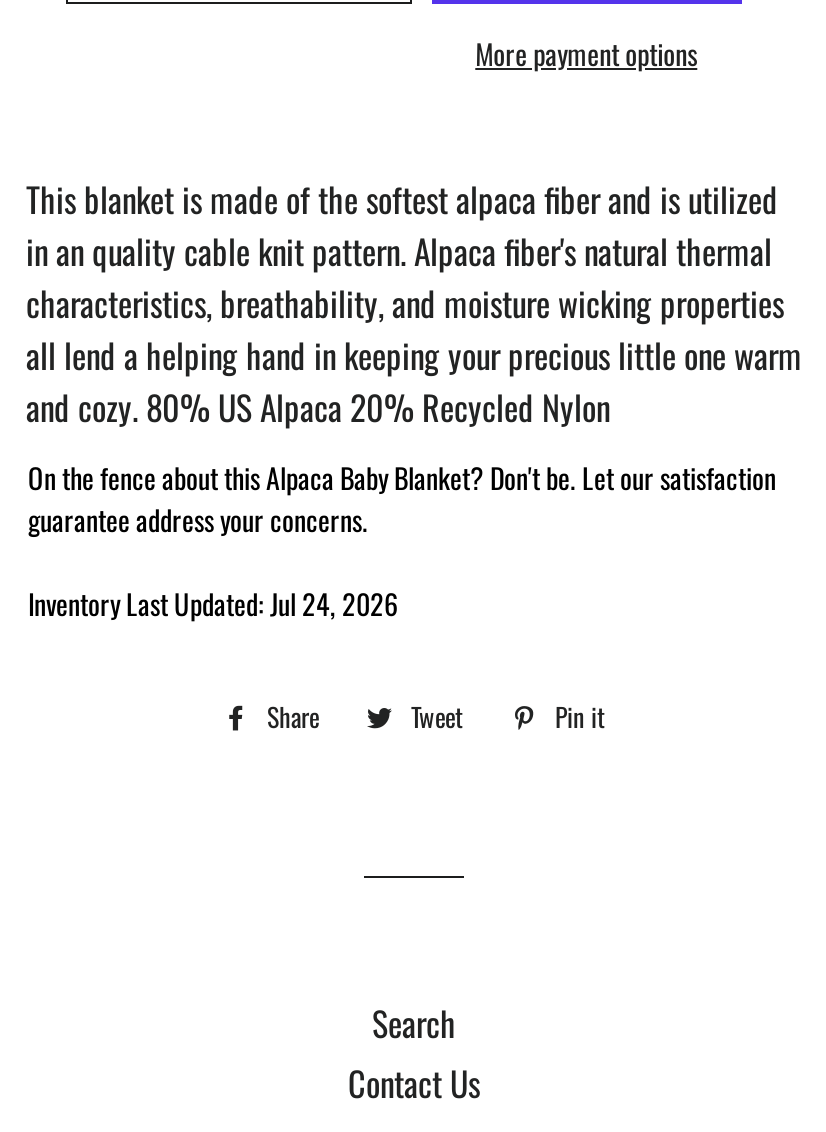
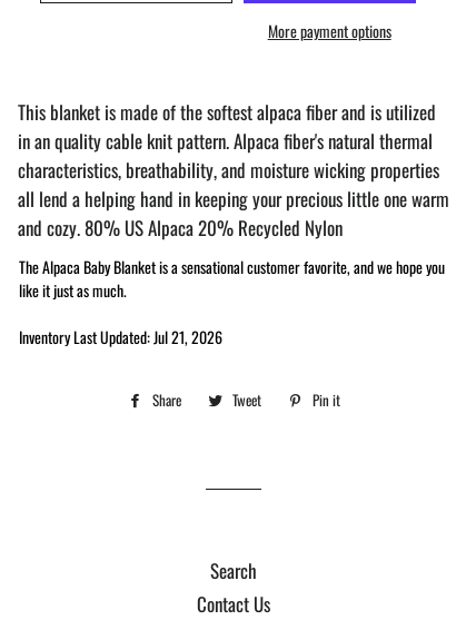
[28,456,776,540] On the fence about this Alpaca Baby Blanket? Don't be. Let our satisfaction | guarantee address your concerns. -> [19,255,445,302] The Alpaca Baby Blanket is a sensational customer favorite, and we hope you | like it just as much.
[28,582,398,624] Inventory Last Updated: Jul 24, 2026 -> [19,325,222,348] Inventory Last Updated: Jul 21, 2026

